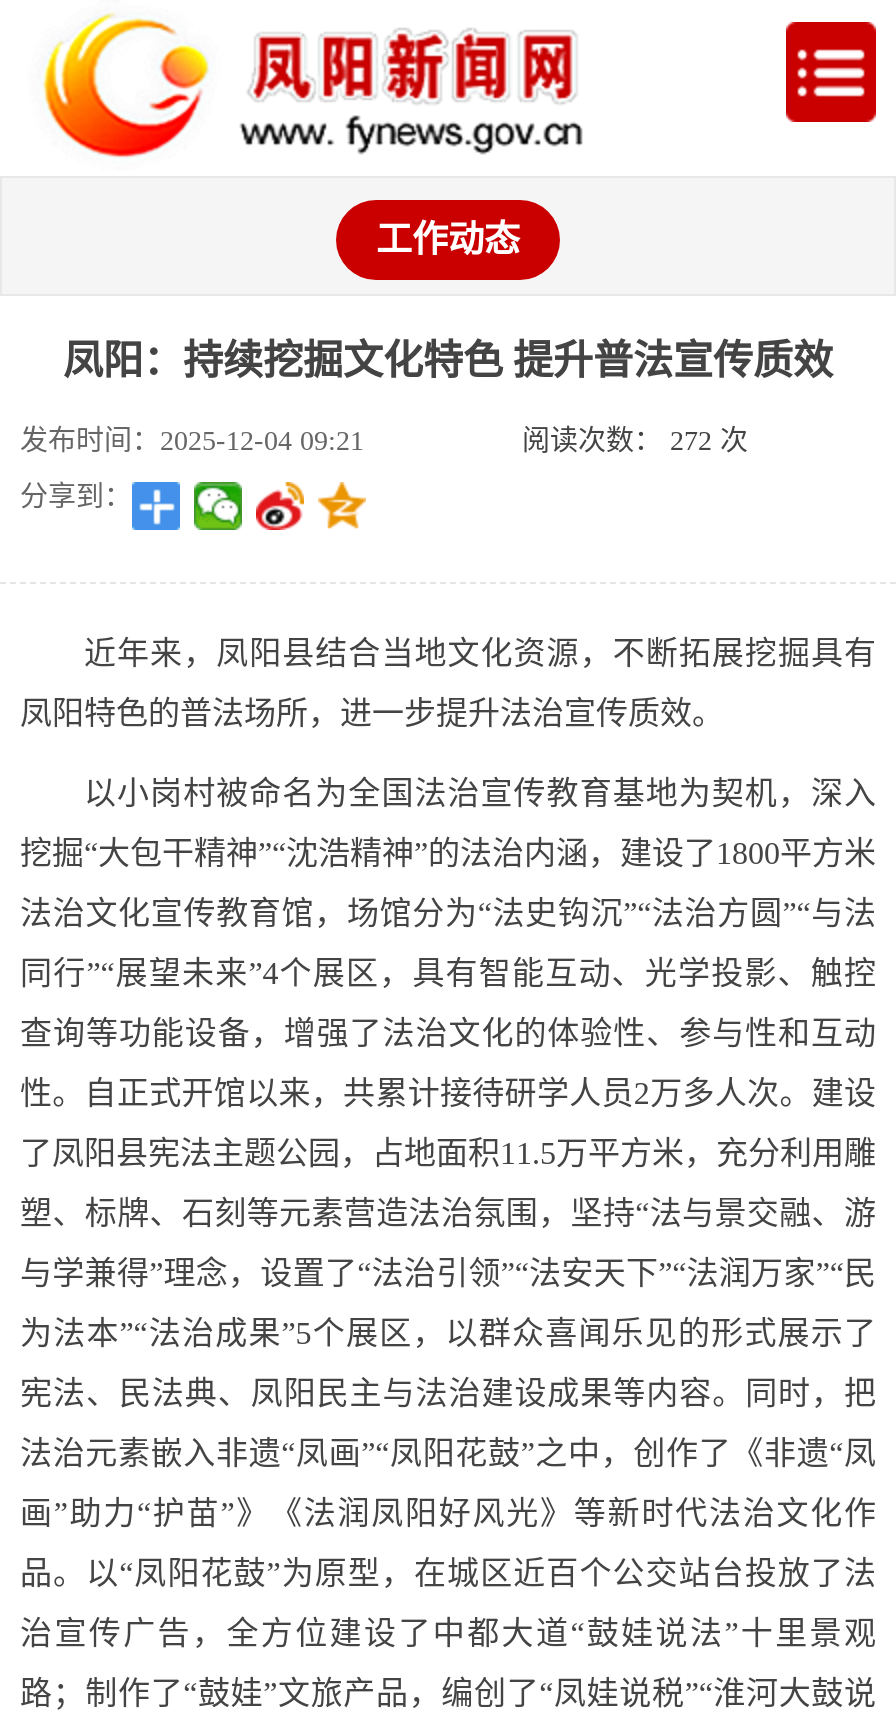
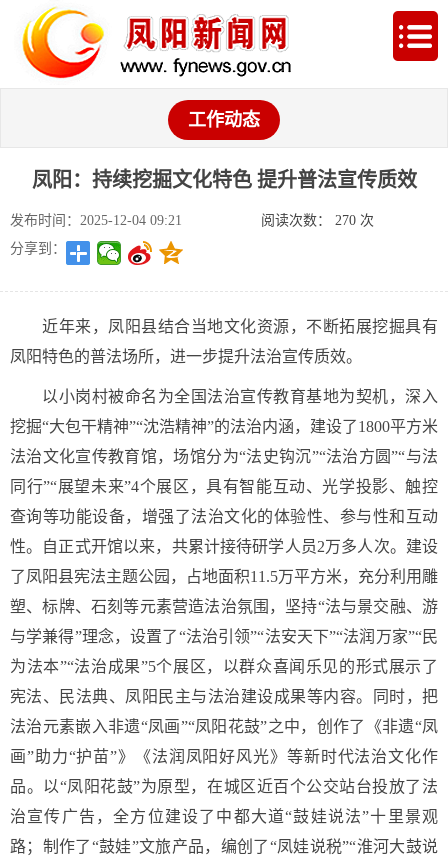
[522,426,748,456] 阅读次数：272次 -> [261,213,374,228] 阅读次数：270次

